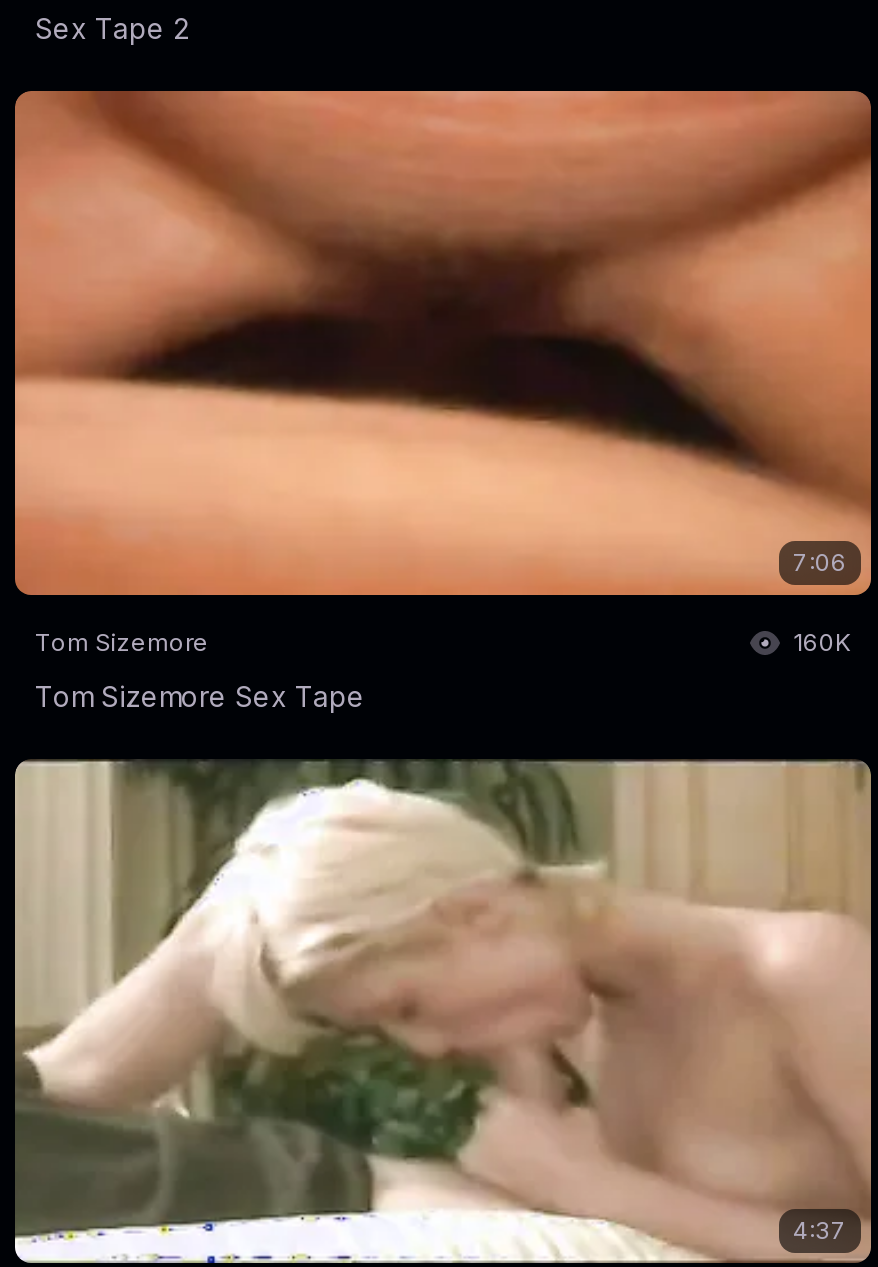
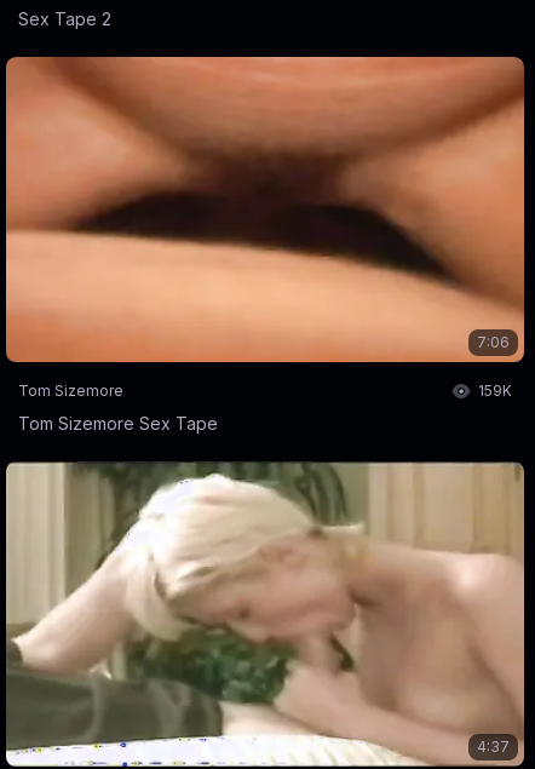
[793,627,851,657] 160K -> [478,382,512,400] 159K

